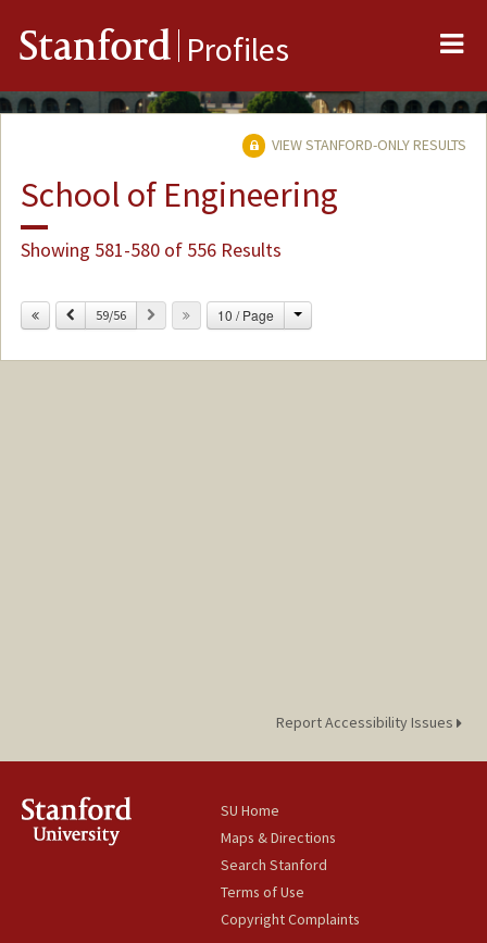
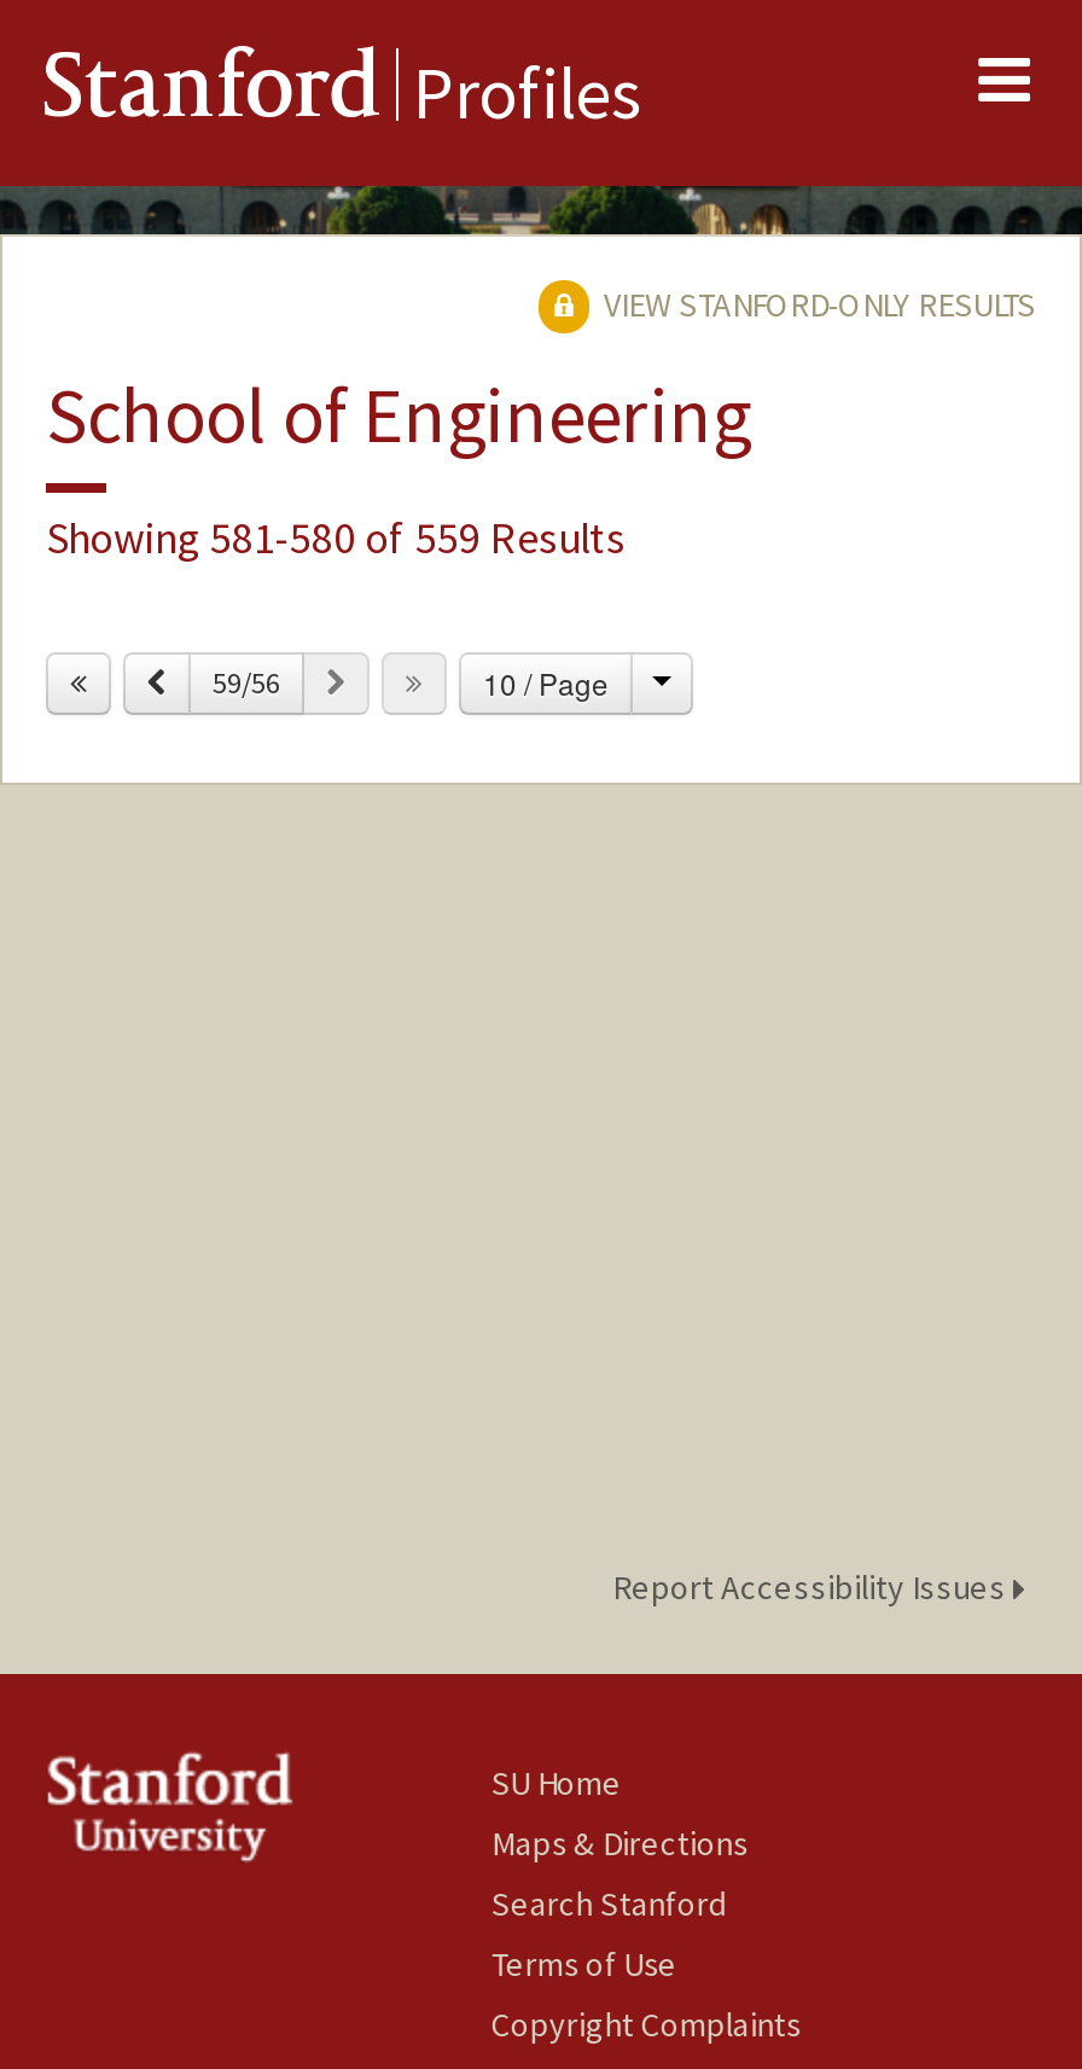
[21,237,282,262] Showing 581-580 of 556 Results -> [46,509,626,565] Showing 581-580 of 559 Results

